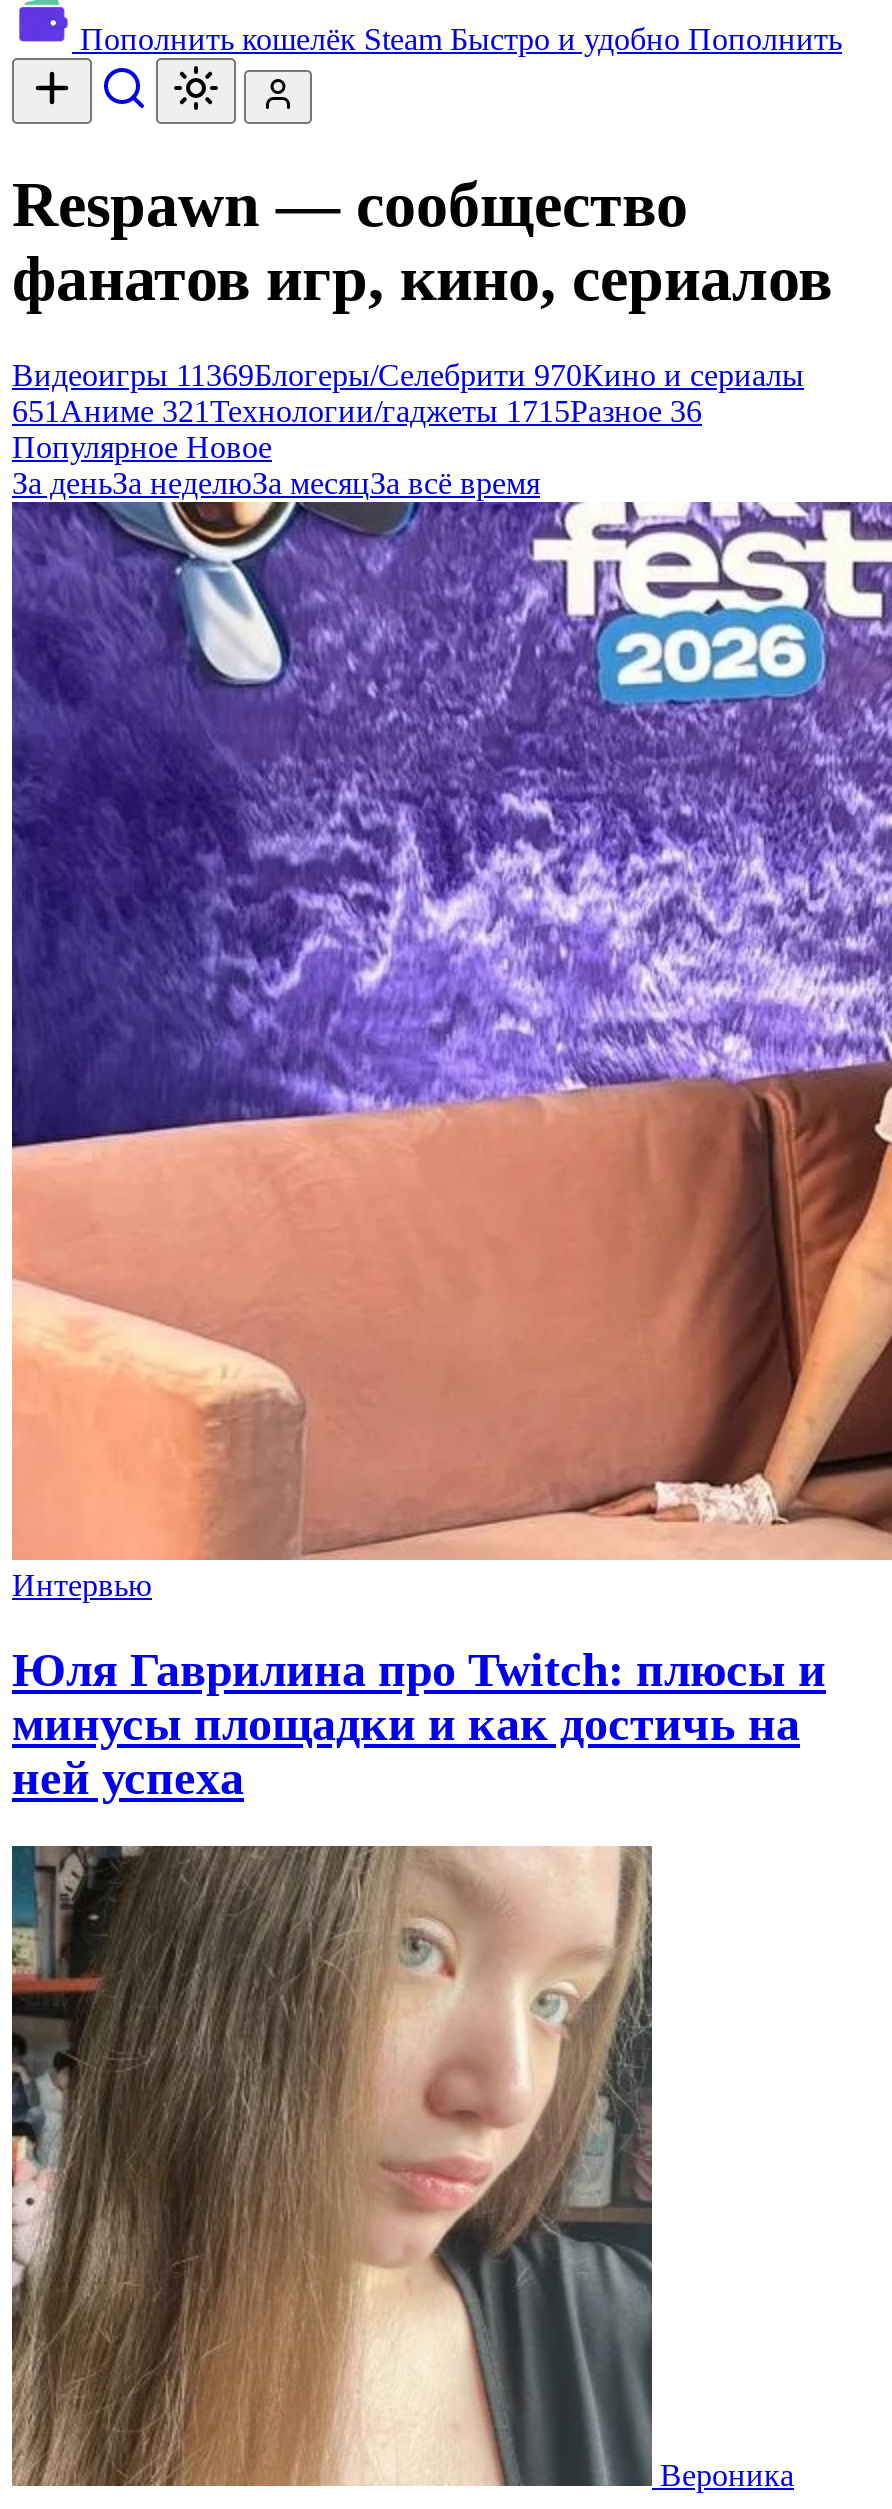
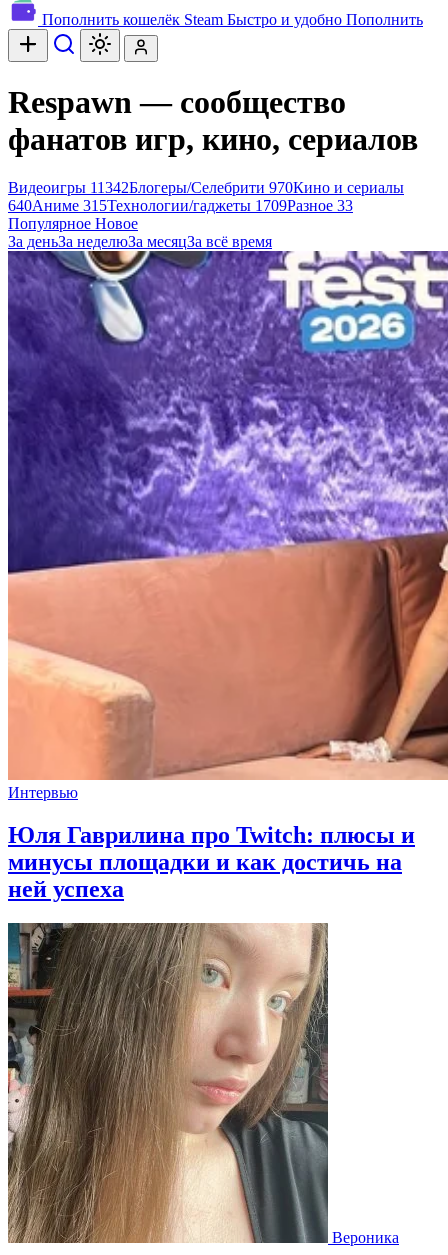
[12,358,804,392] Видеоигры 11369Блогеры/Селебрити 970Кино и сериалы -> [8,179,404,196] Видеоигры 11342Блогеры/Селебрити 970Кино и сериалы
[12,394,702,428] 651 Аниме 321 Технологии/гаджеты 1715Разное 36 -> [8,197,353,214] 640 Аниме 315 Технологии/гаджеты 1709Разное 33

